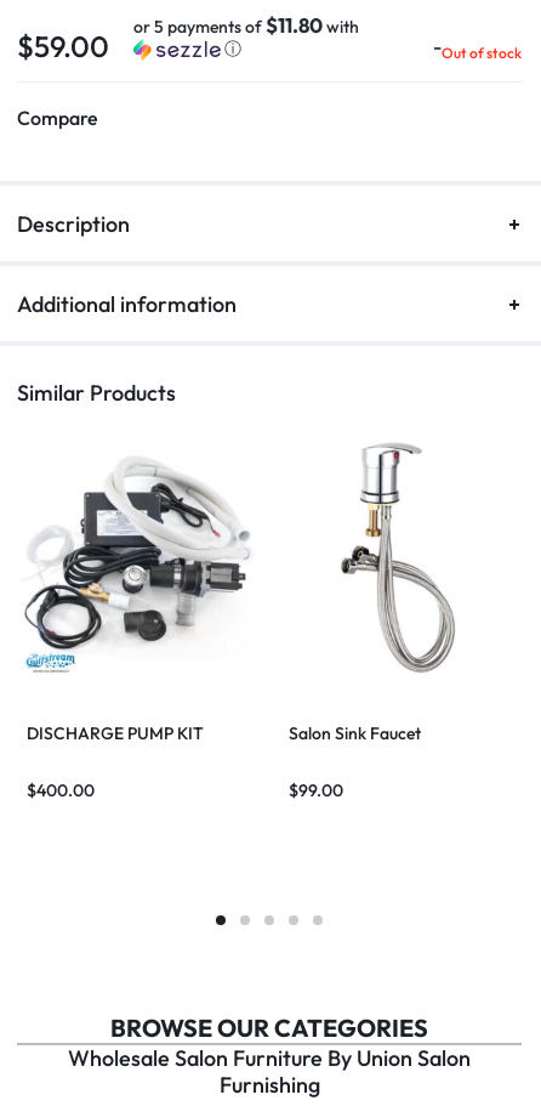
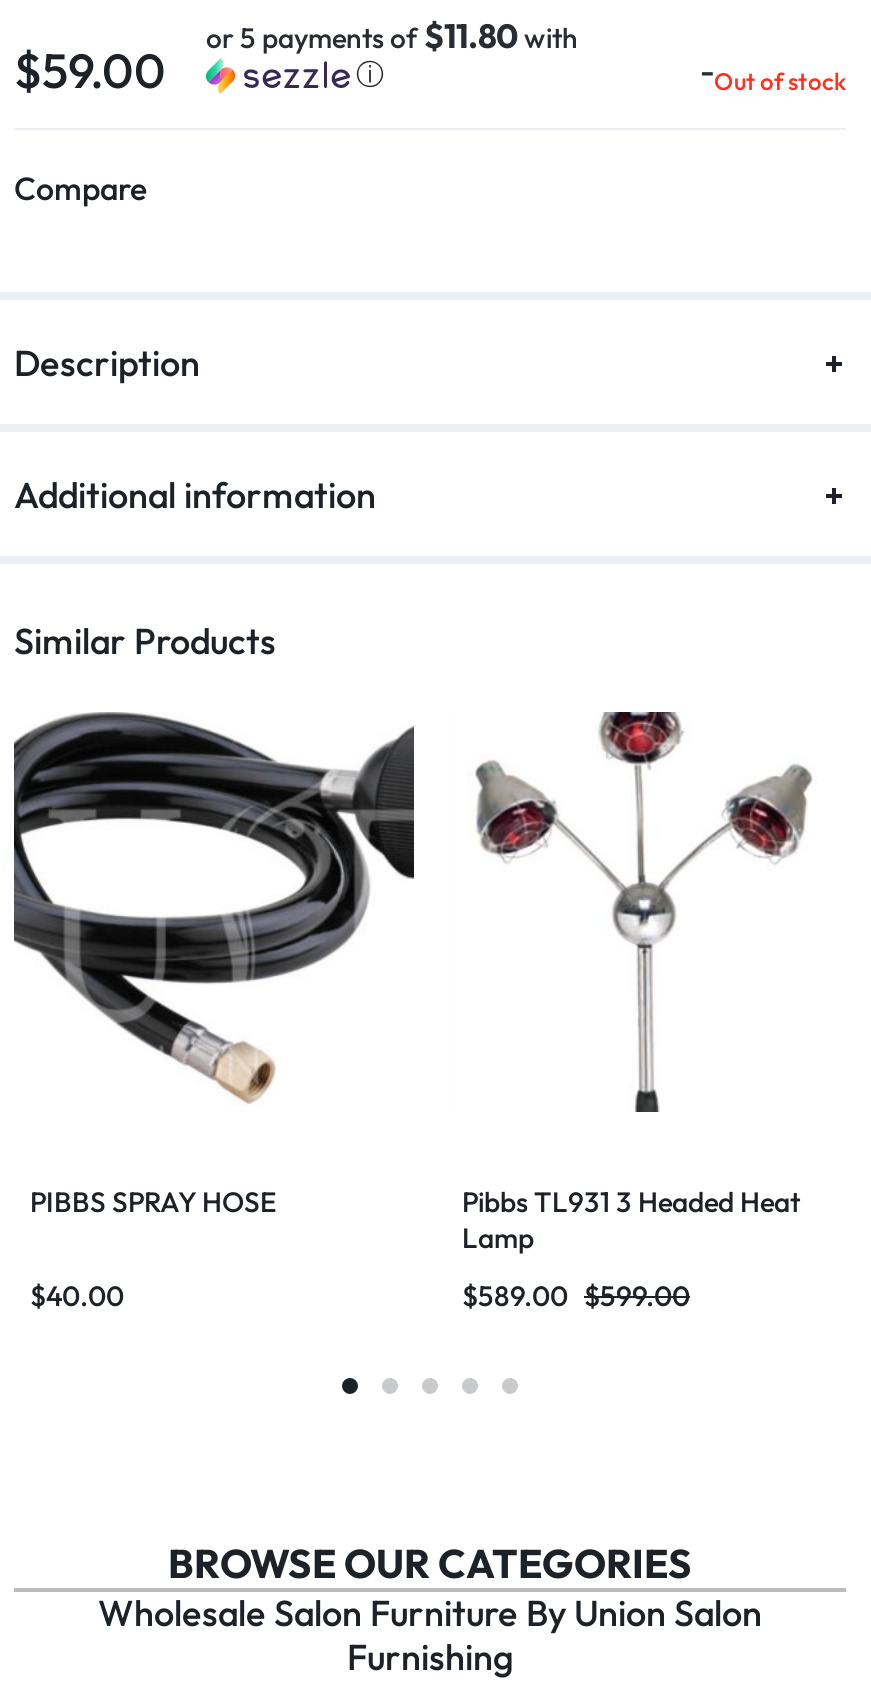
[340,443,456,679] [image] -> [474,710,814,1036] [image]
[17,460,260,673] [image] -> [12,710,416,1046] [image]
[27,722,204,744] DISCHARGE PUMP KIT -> [30,1184,276,1220] PIBBS SPRAY HOSE
[289,722,421,744] Salon Sink Faucet -> [462,1184,800,1256] Pibbs TL931 3 Headed Heat | Lamp
[27,780,95,801] $400.00 -> [30,1278,124,1314] $40.00
[289,780,343,801] $99.00 -> [462,1278,690,1314] $589.00 $599.00

